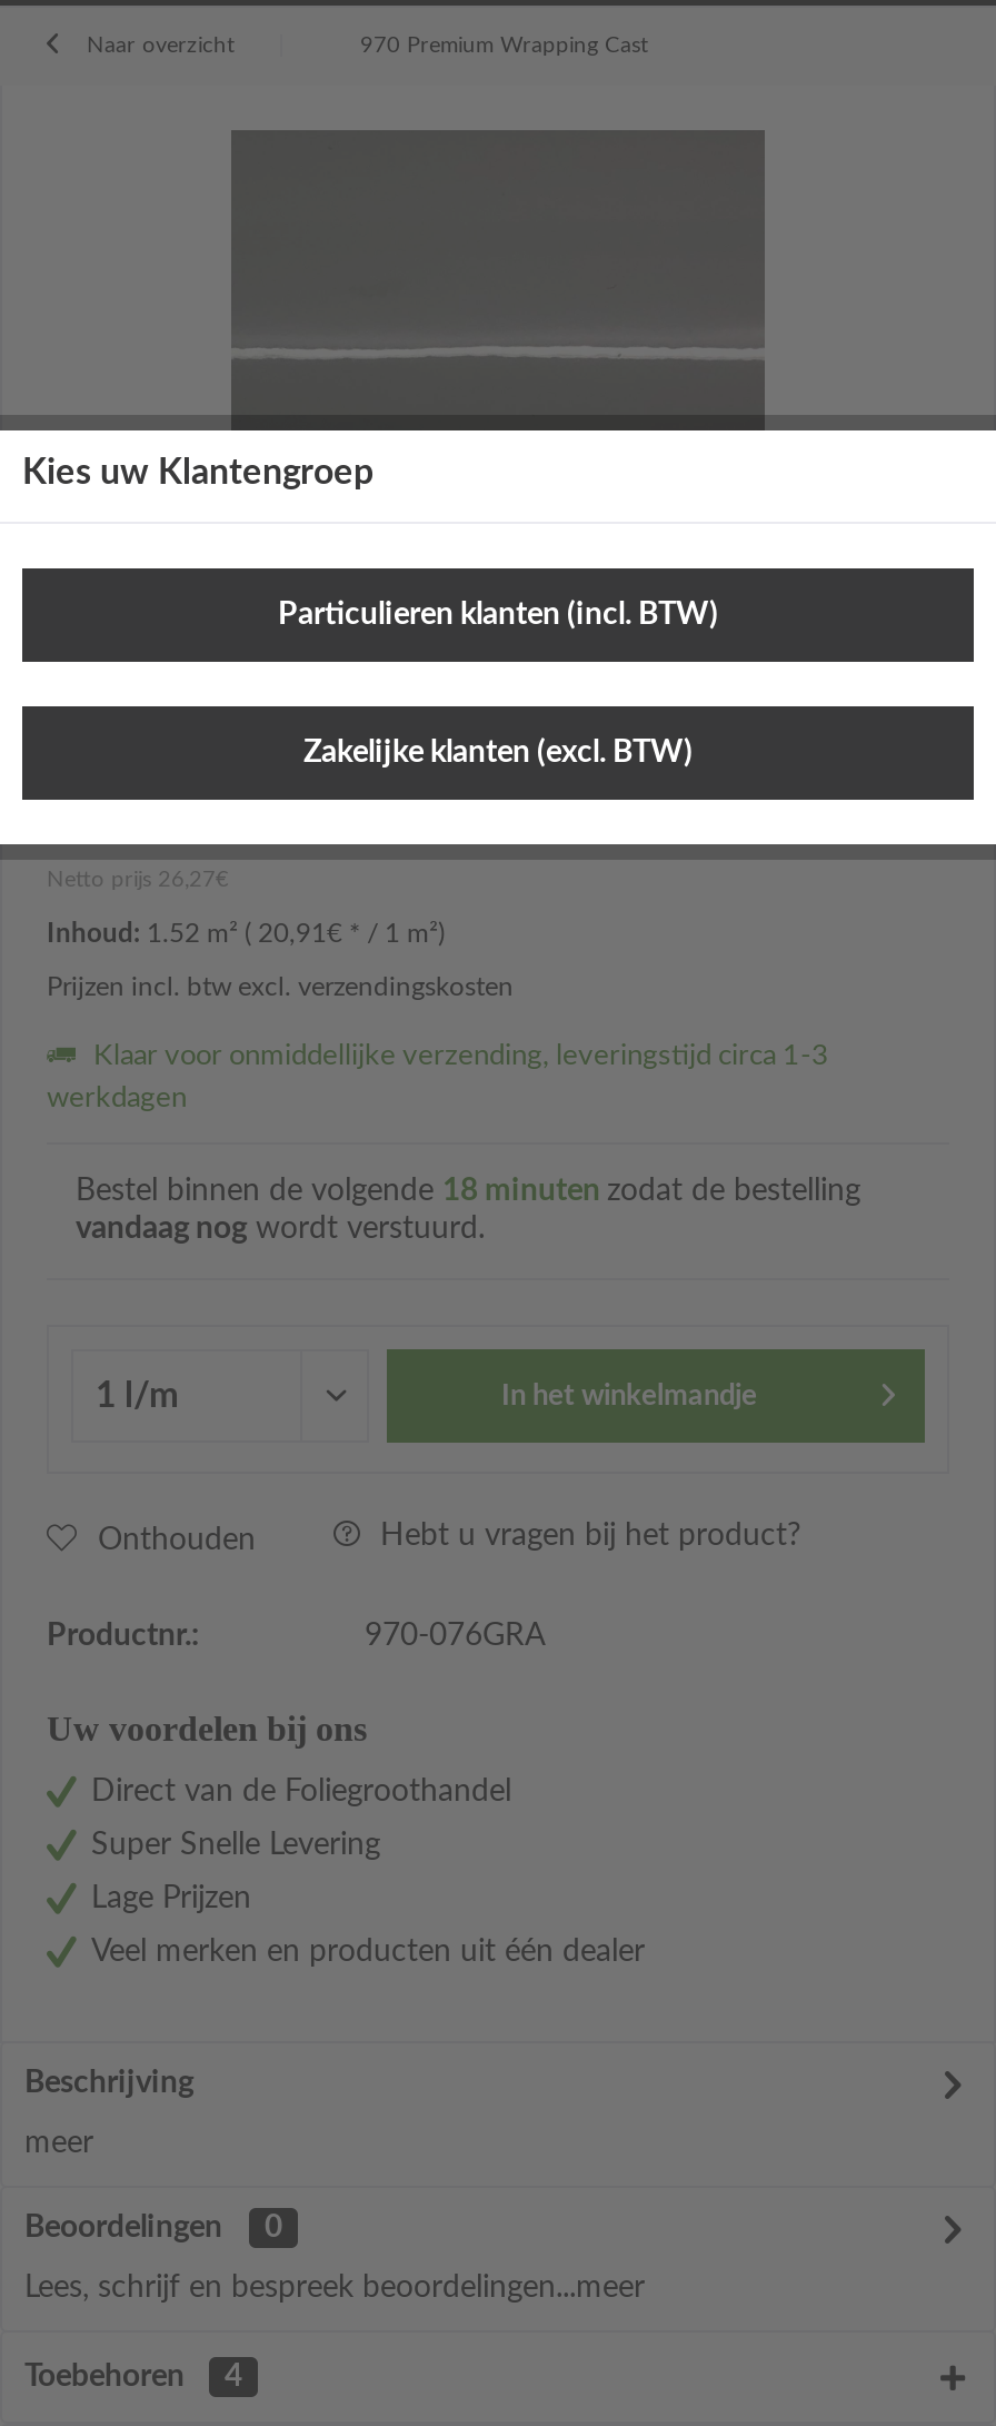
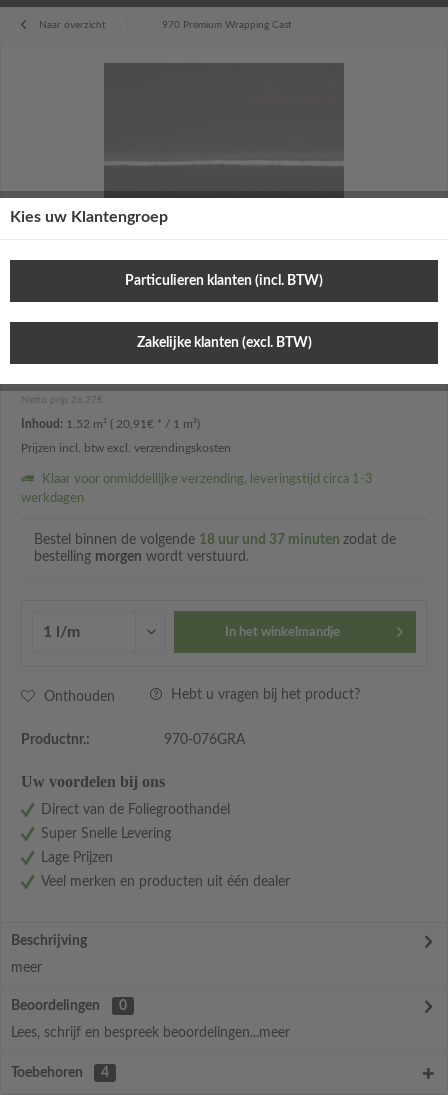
[76,1176,860,1245] Bestel binnen de volgende 18 minuten zodat de bestelling | vandaag nog wordt verstuurd. -> [34,533,396,564] Bestel binnen de volgende 18 uur und 37 minuten zodat de | bestelling morgen wordt verstuurd.

